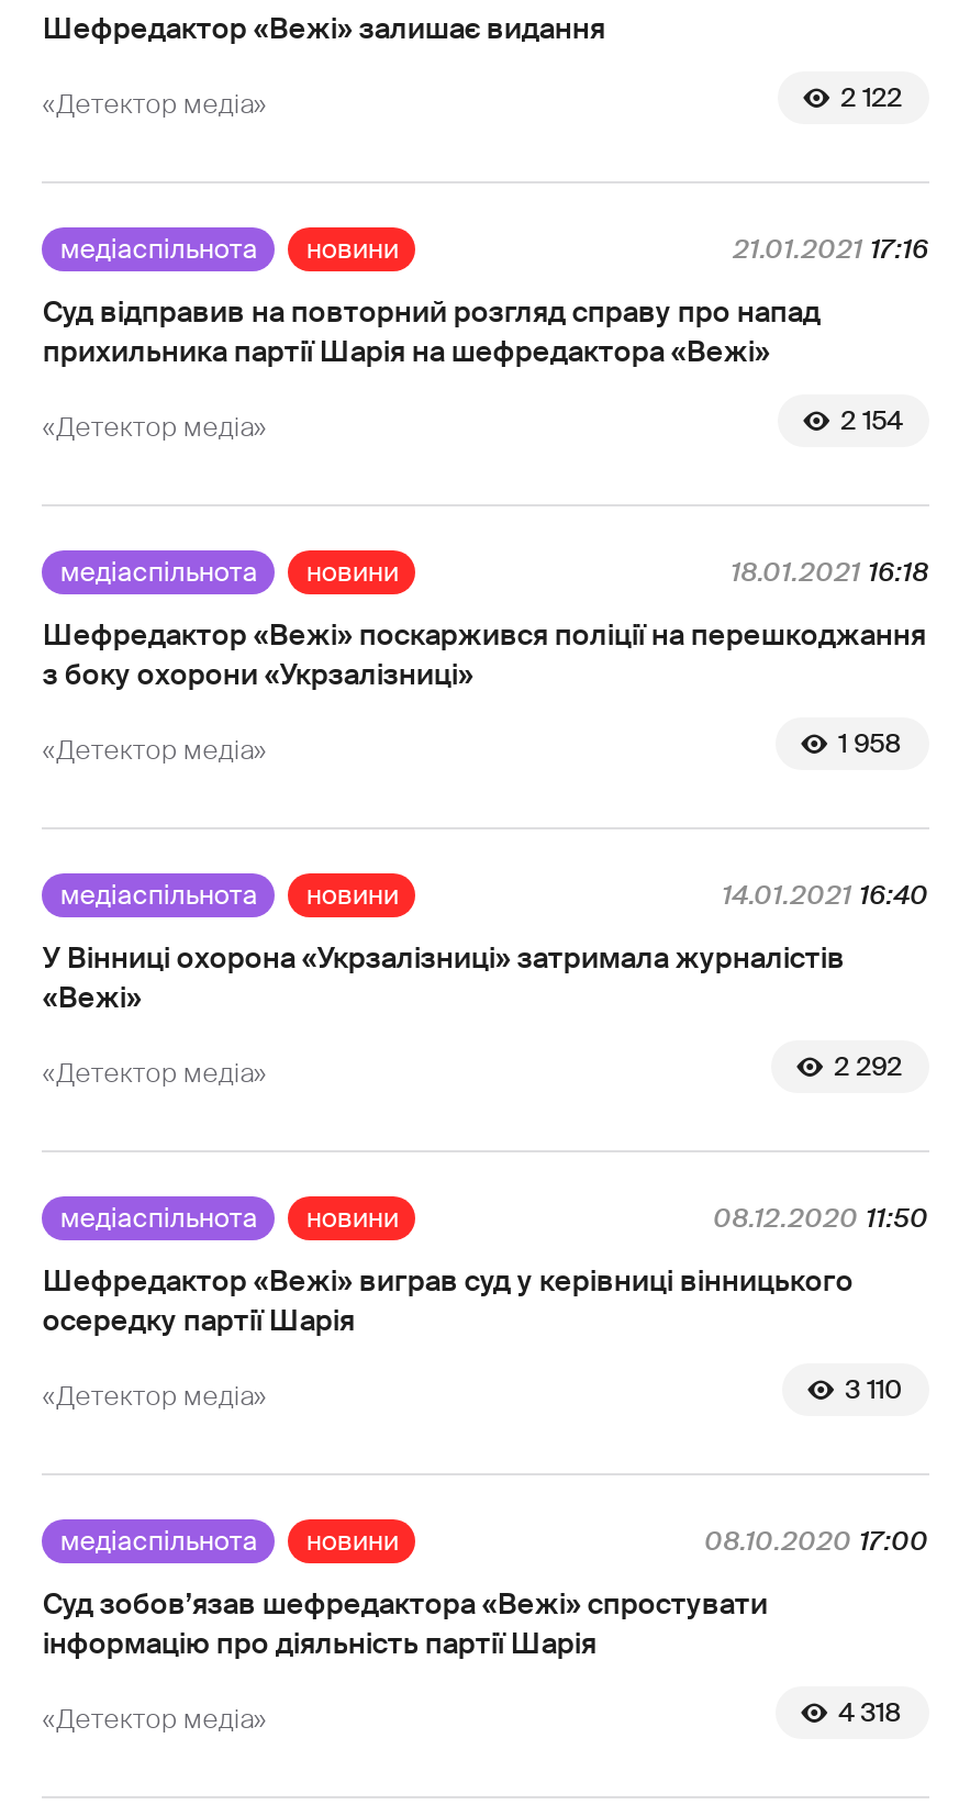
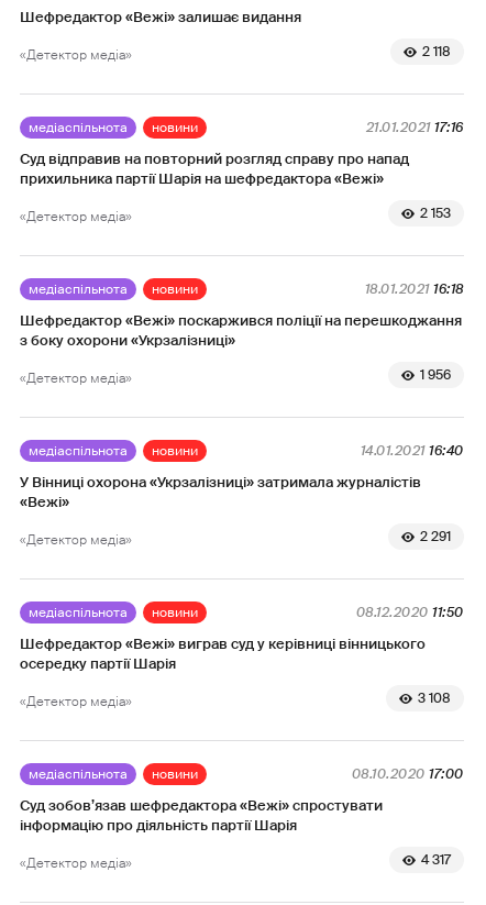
[841,81,902,116] 2 122 -> [422,43,450,61] 2 118
[841,404,902,439] 2 154 -> [420,205,450,222] 2 153
[838,727,902,762] 1 958 -> [420,366,450,384] 1 956
[834,1050,902,1085] 2 292 -> [420,528,450,546] 2 291
[845,1373,902,1408] 3 110 -> [417,690,450,707] 3 108
[838,1696,902,1731] 4 318 -> [421,851,450,869] 4 317

